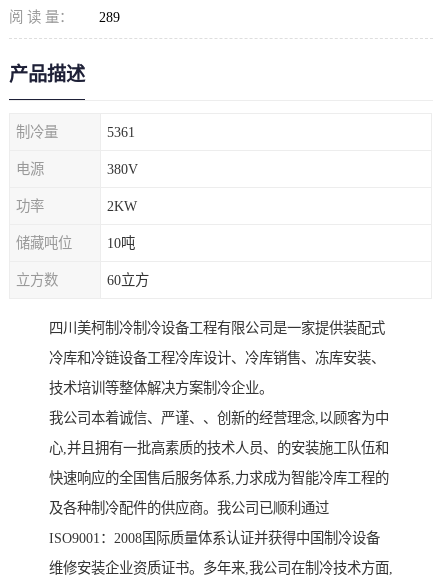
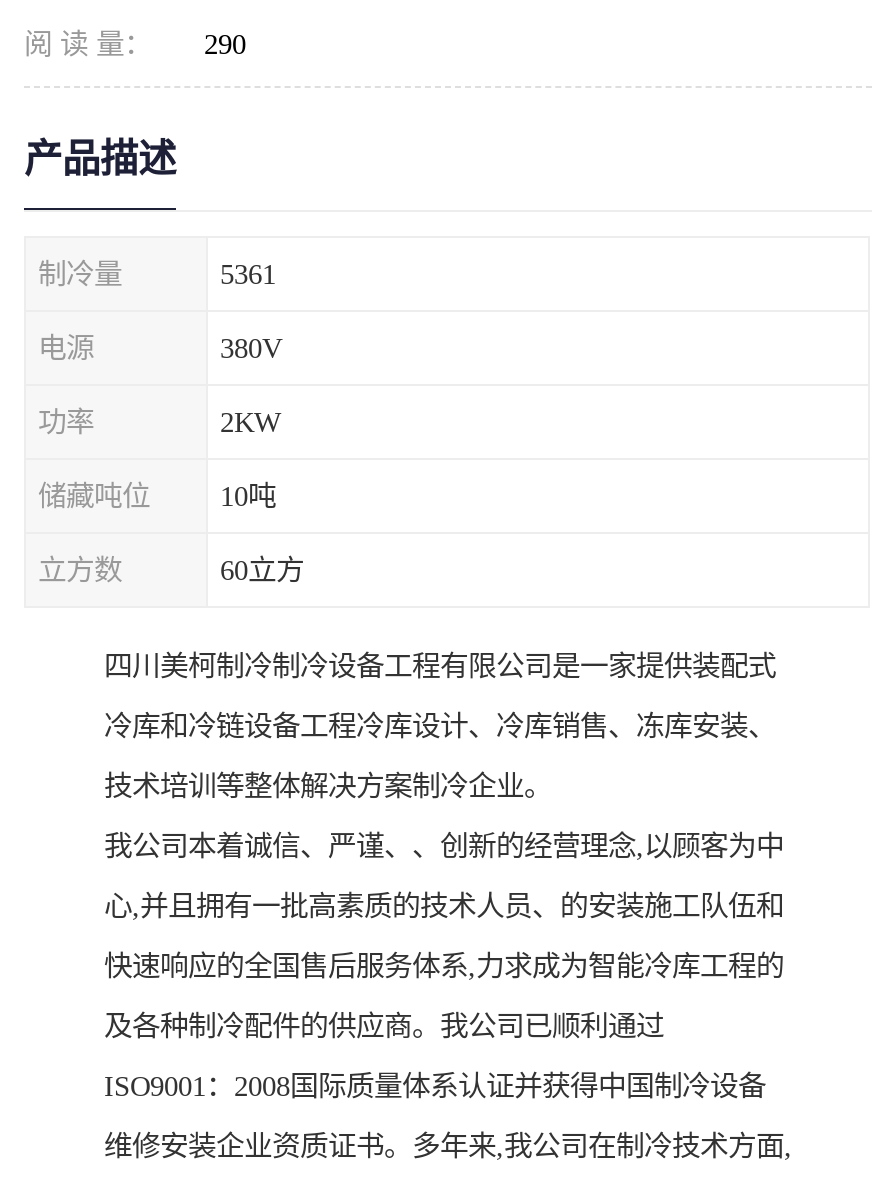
[9,9,120,25] 阅 读 量： 289 -> [24,28,246,60] 阅 读 量： 290

